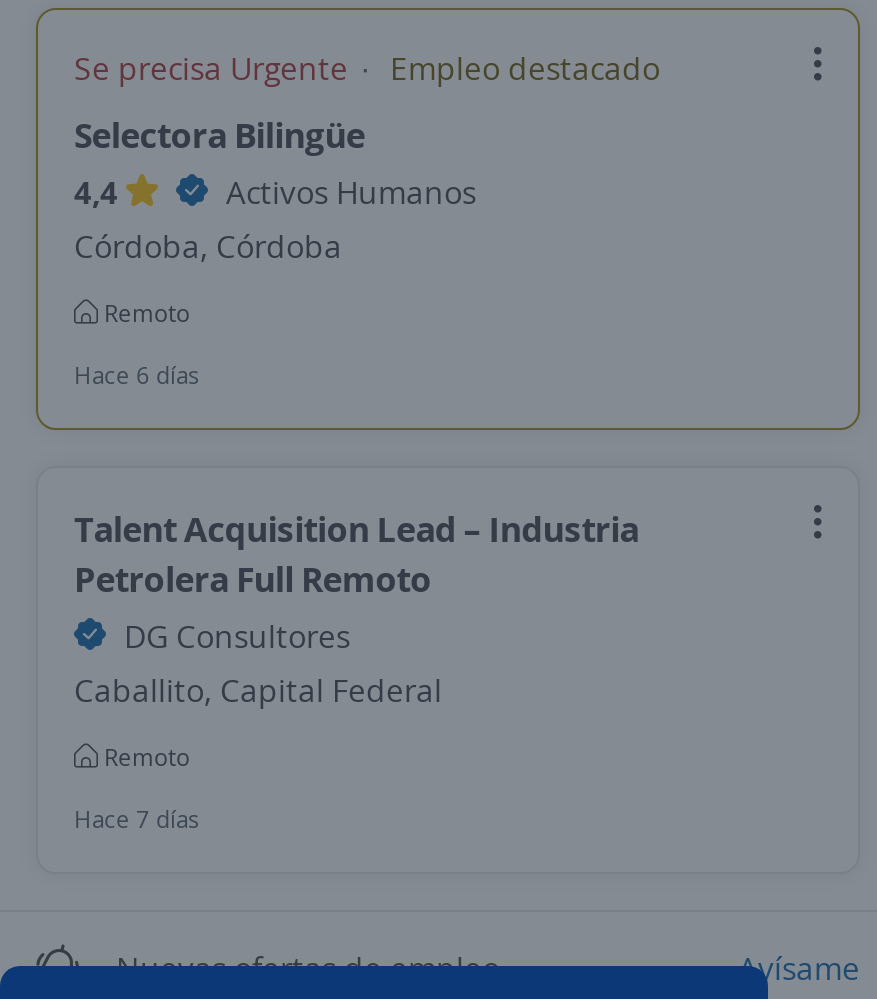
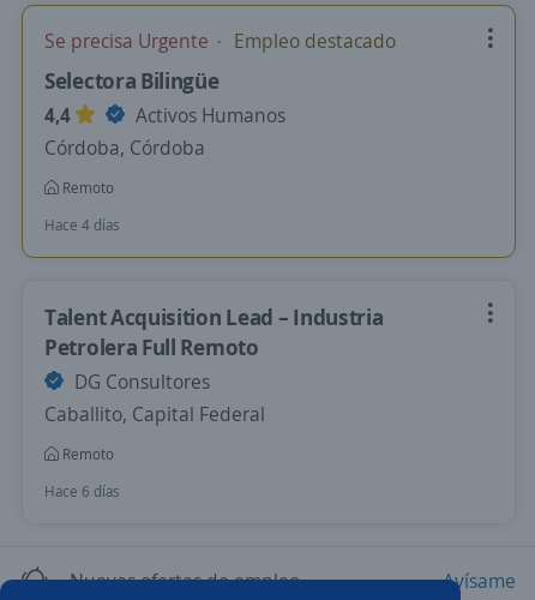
[74,358,200,392] Hace 6 días -> [44,215,120,235] Hace 4 días
[74,802,200,836] Hace 7 días -> [44,481,120,502] Hace 6 días

